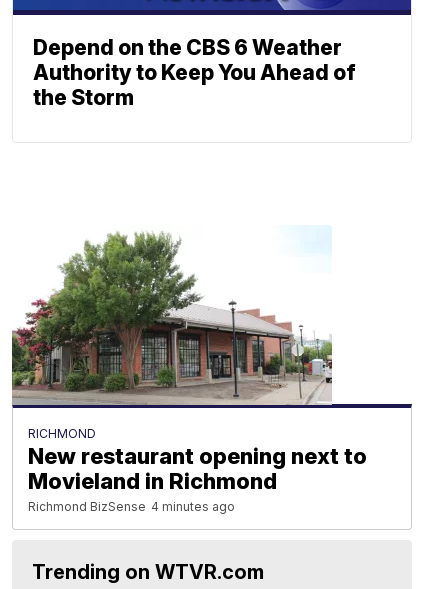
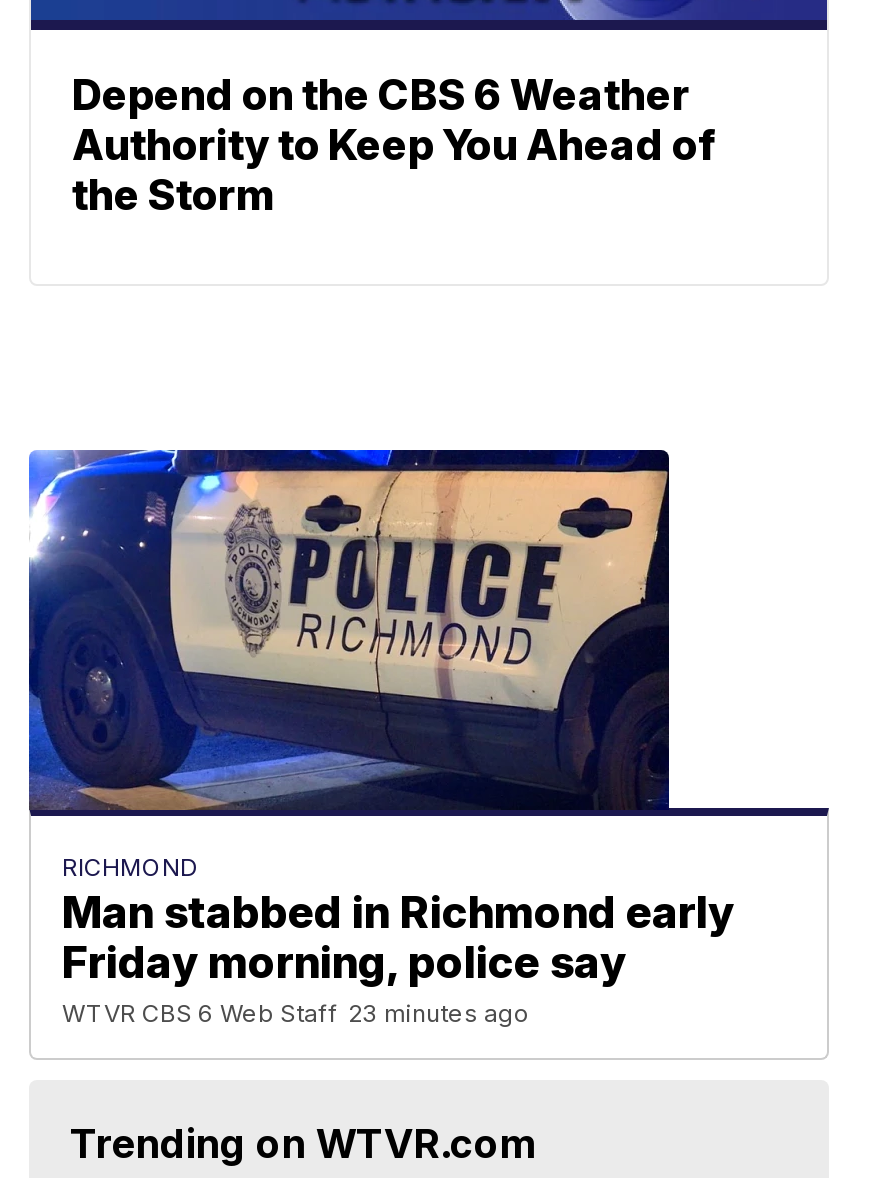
[11,225,367,514] [image] | New restaurant opening next to | Movieland in Richmond | Richmond BizSense 4 minutes ago -> [27,448,734,1029] [image] | Man stabbed in Richmond early | Friday morning, police say | WTVR CBS 6 Web Staff 23 minutes ago

